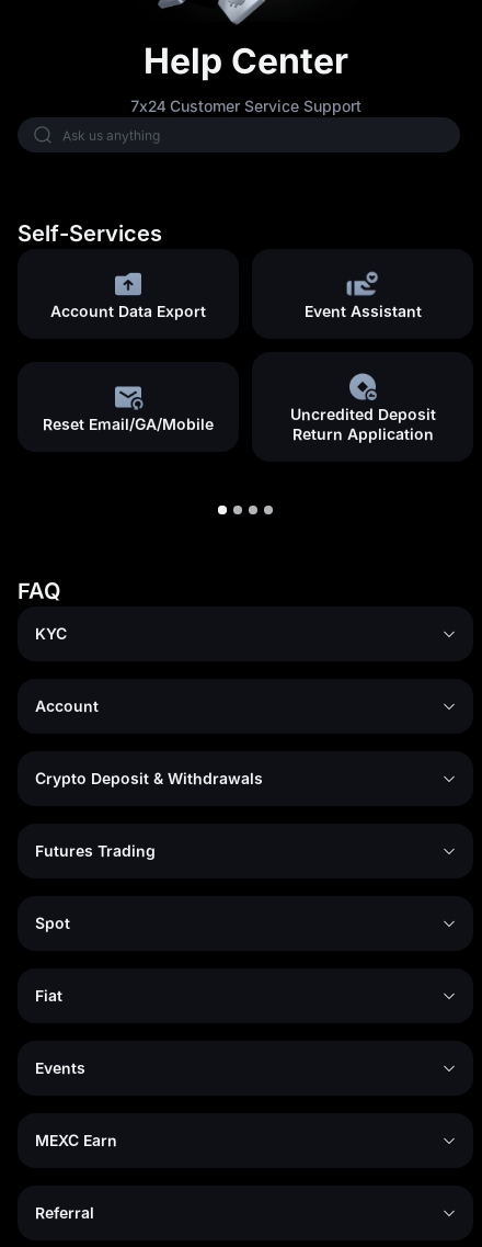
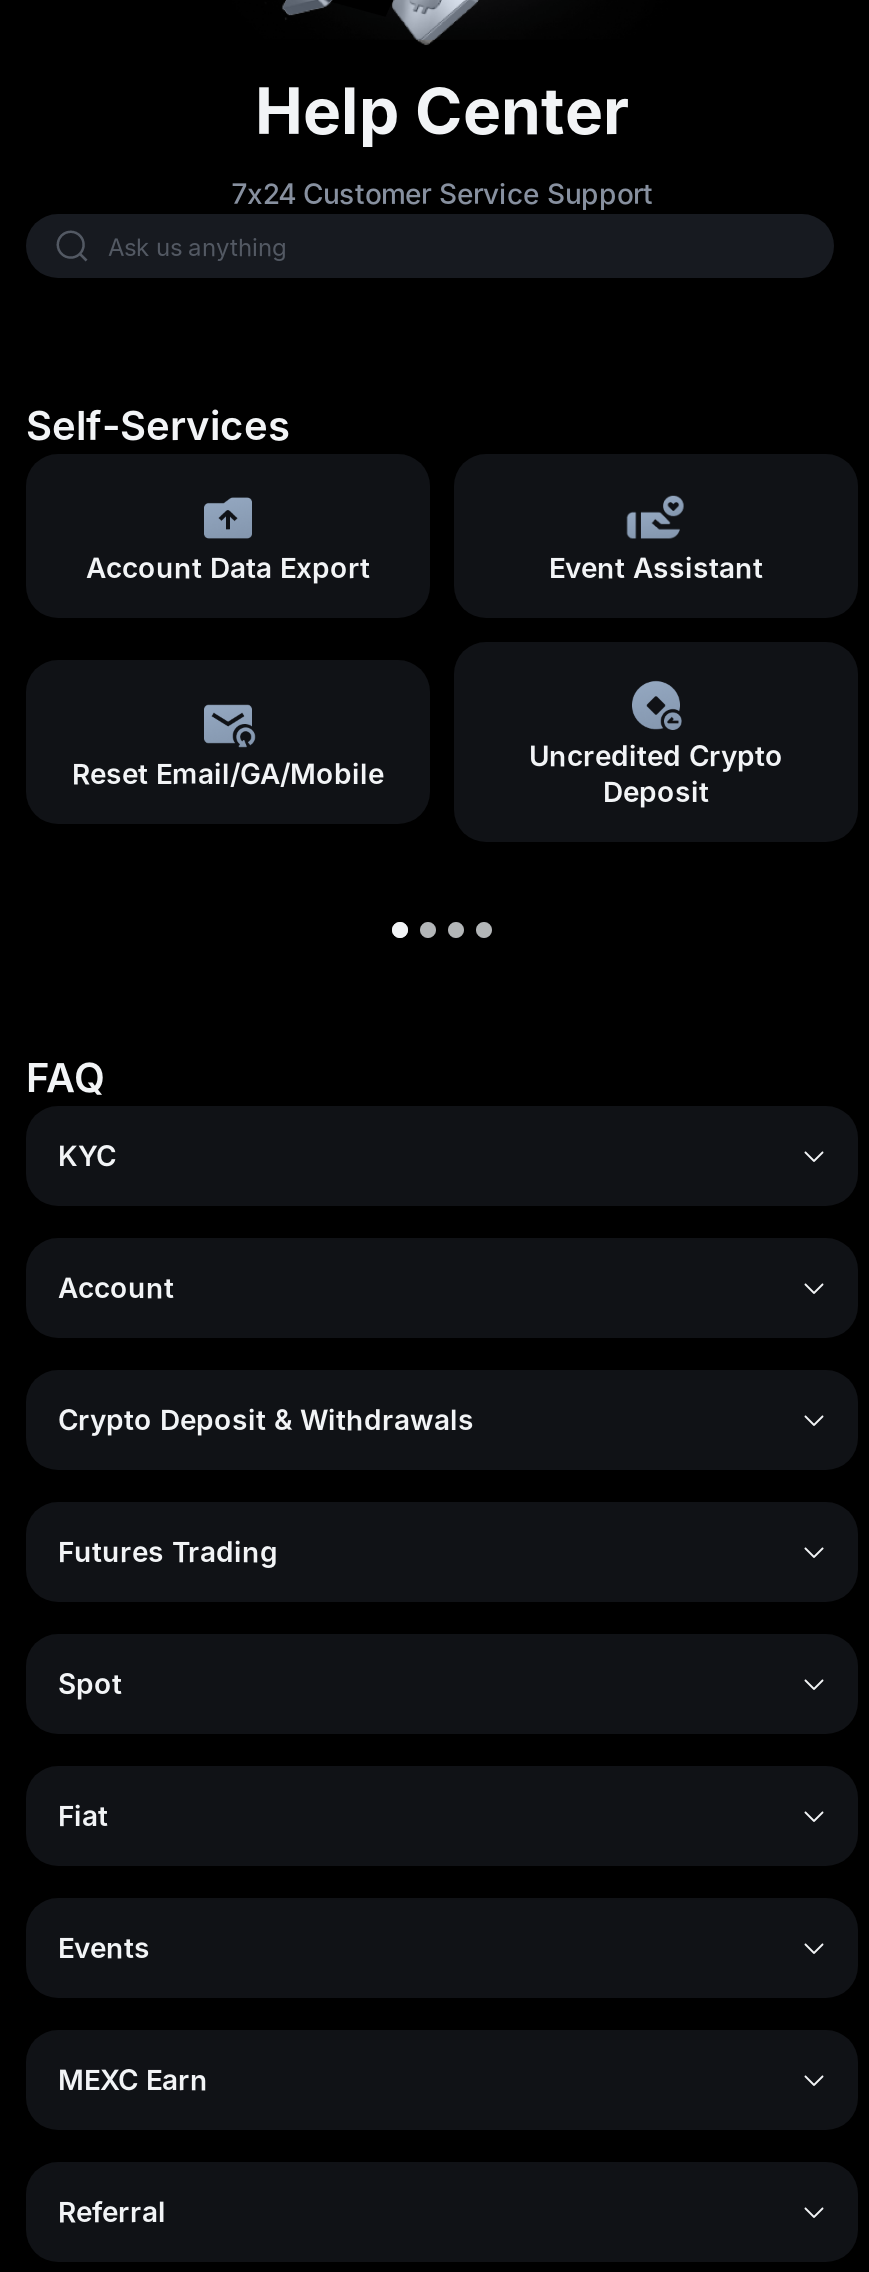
[290,405,435,443] Uncredited Deposit | Return Application -> [529,738,783,808] Uncredited Crypto | Deposit

